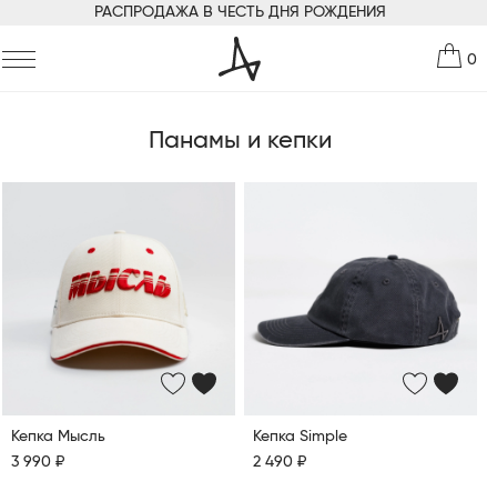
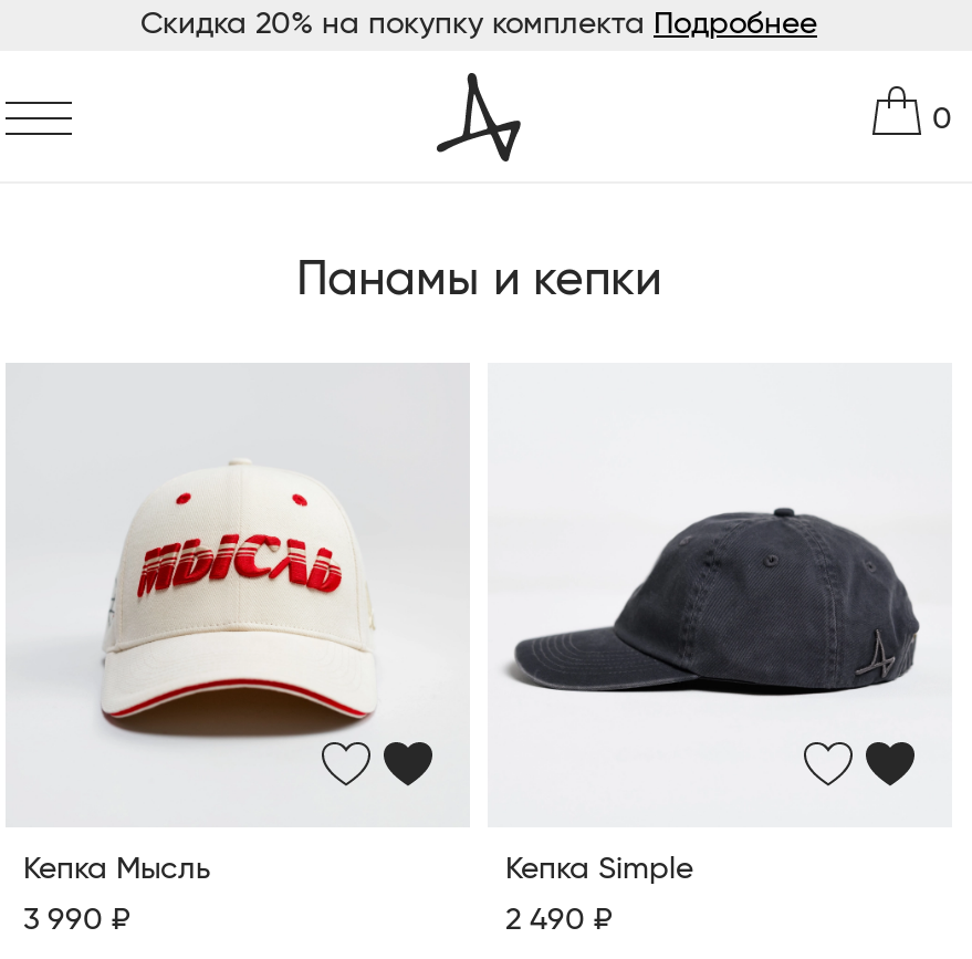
[94,4,385,20] РАСПРОДАЖА В ЧЕСТЬ ДНЯ РОЖДЕНИЯ -> [140,9,817,40] Скидка 20% на покупку комплекта Подробнее

